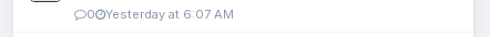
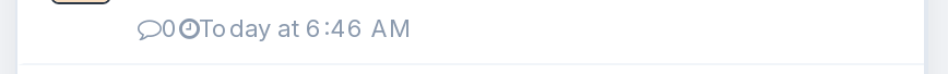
[105,7,234,22] Yesterday at 6:07 AM -> [199,13,411,44] Today at 6:46 AM

